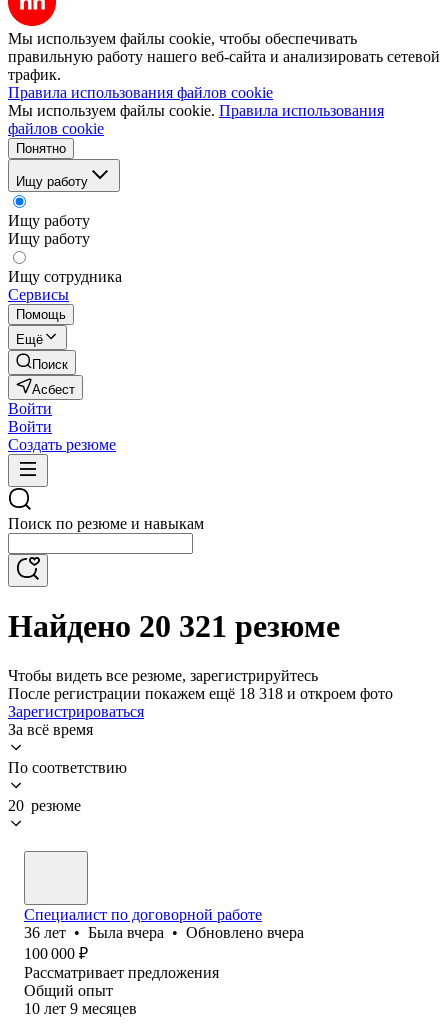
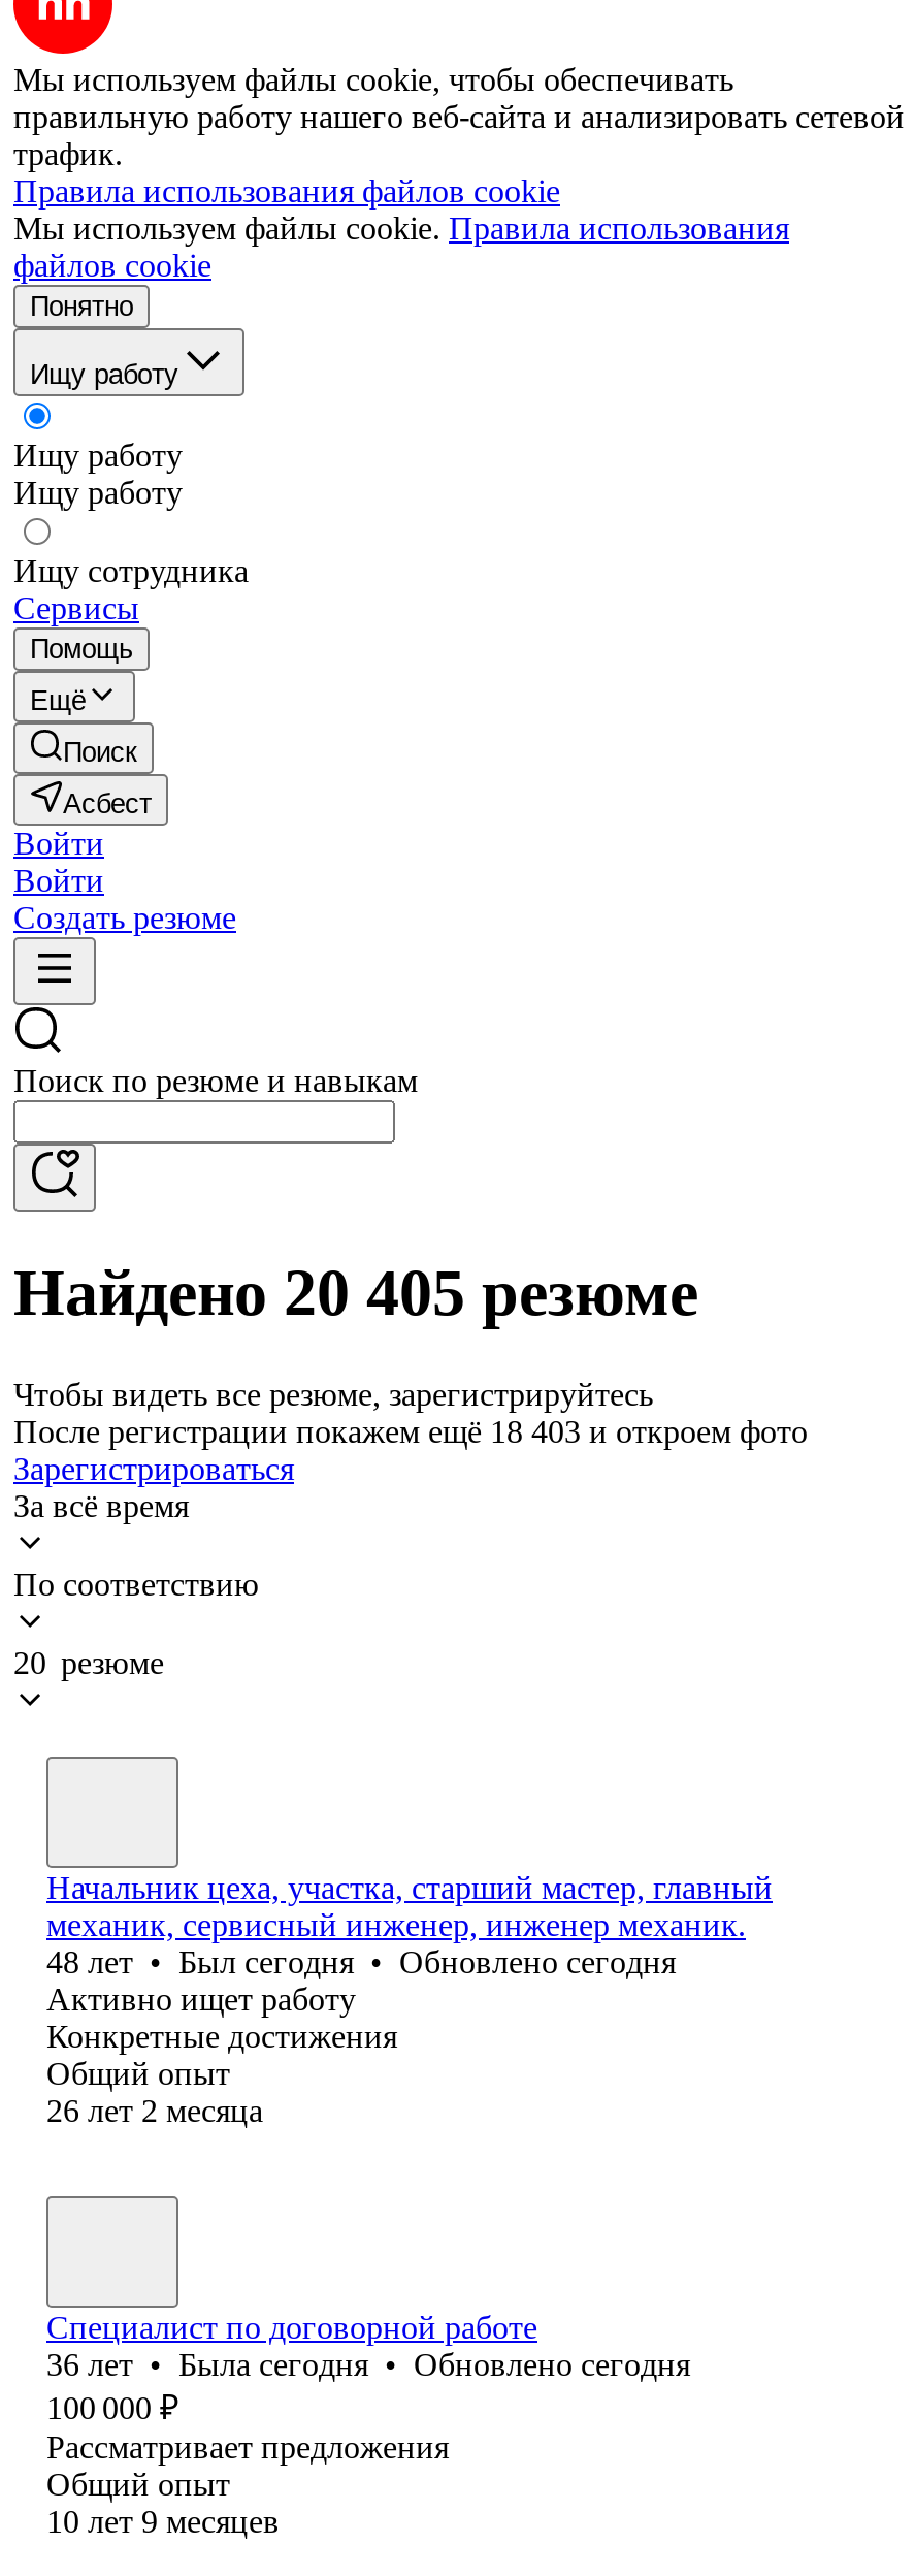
[8,608,340,644] Найдено 20 321 резюме -> [13,1256,698,1330] Найдено 20 405 резюме
[8,685,393,702] После регистрации покажем ещё 18 318 и откроем фото -> [13,1414,808,1449] После регистрации покажем ещё 18 403 и откроем фото
none -> [46,1870,773,2128] Начальник цеха, участка, старший мастер, главный | механик, сервисный инженер, инженер механик. | 48 лет • Был сегодня • Обновлено сегодня | Активно ищет работу | Конкретные достижения | Общий опыт | 26 лет 2 месяца
[24,924,304,941] 36 лет • Была вчера • Обновлено вчера -> [46,2347,690,2382] 36 лет • Была сегодня • Обновлено сегодня

